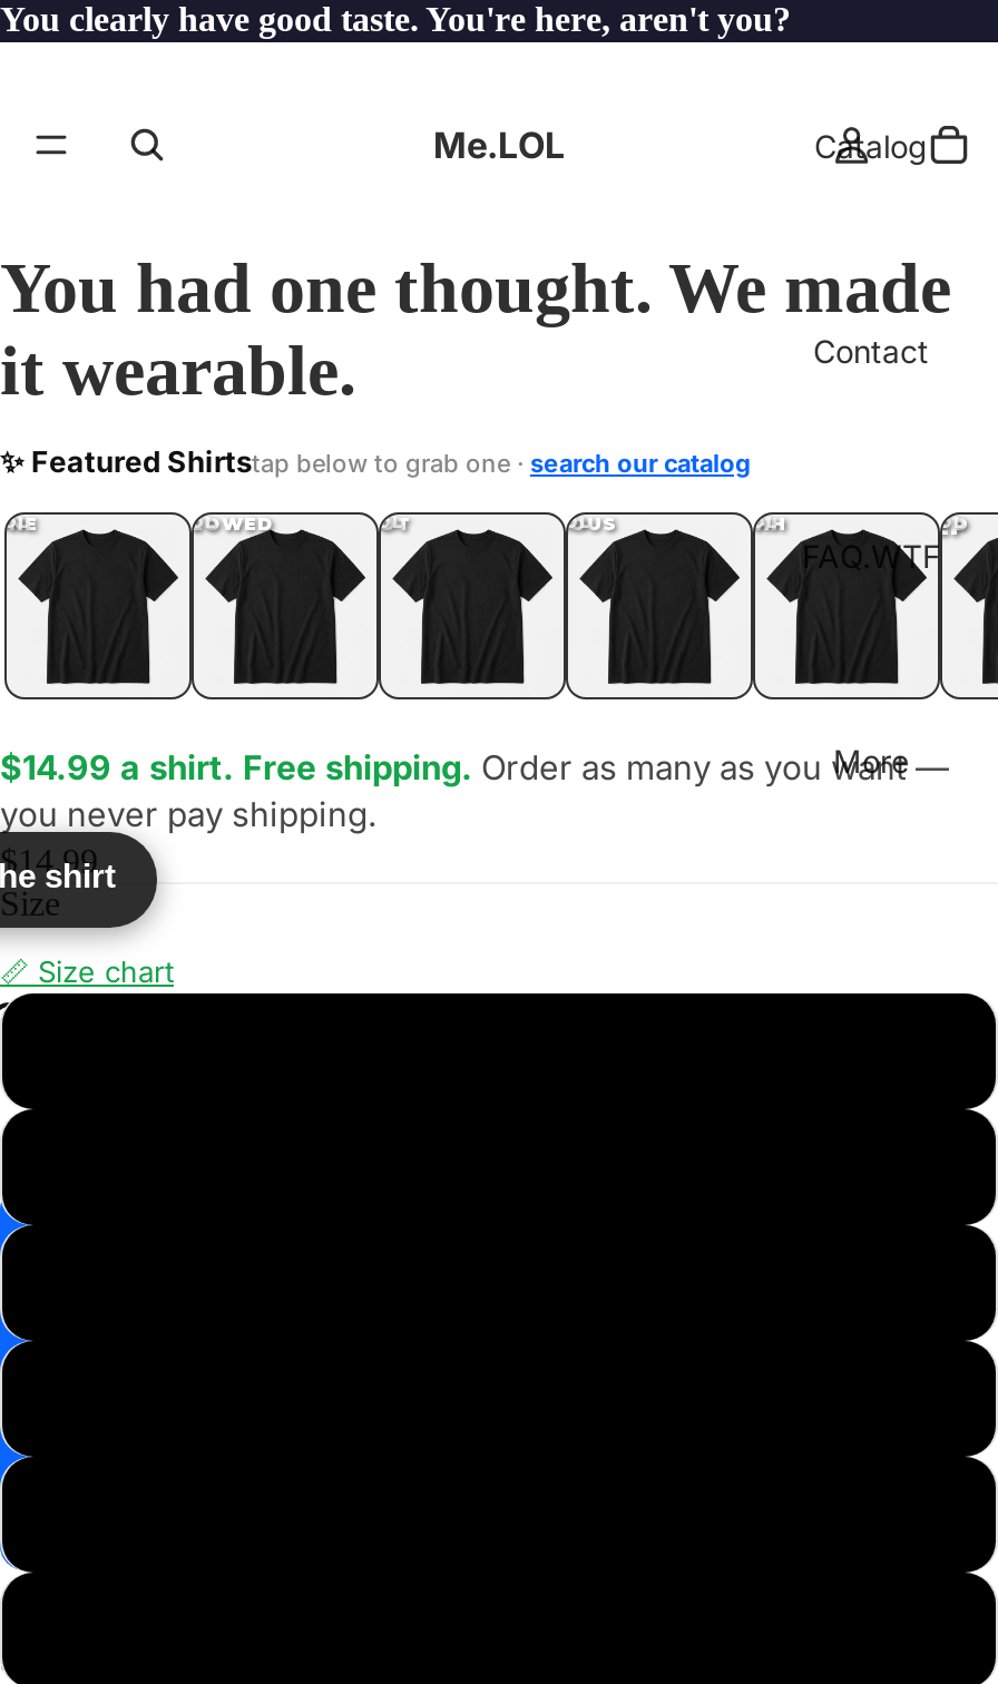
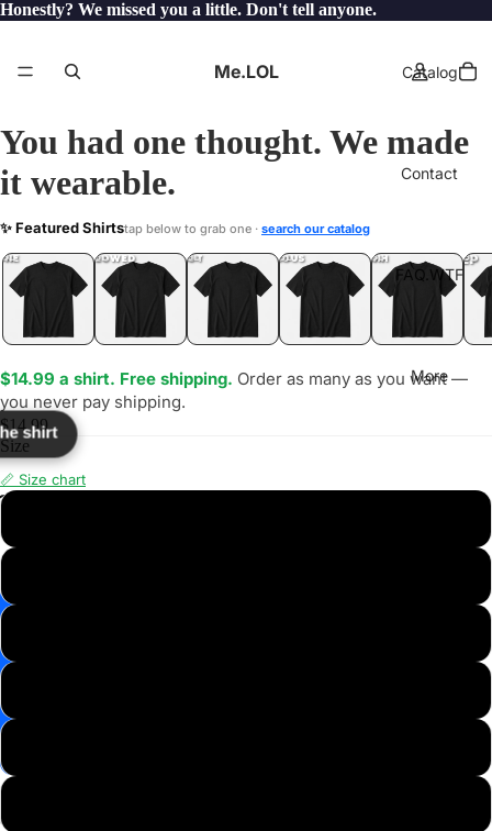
[0,0,791,38] You clearly have good taste. You're here, aren't you? -> [0,0,377,19] Honestly? We missed you a little. Don't tell anyone.

